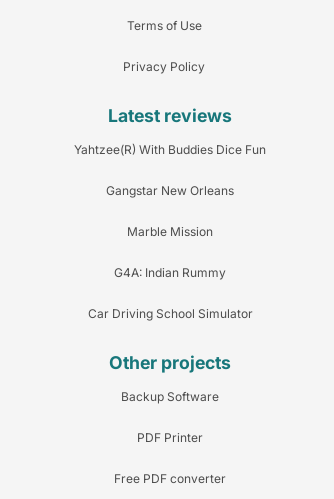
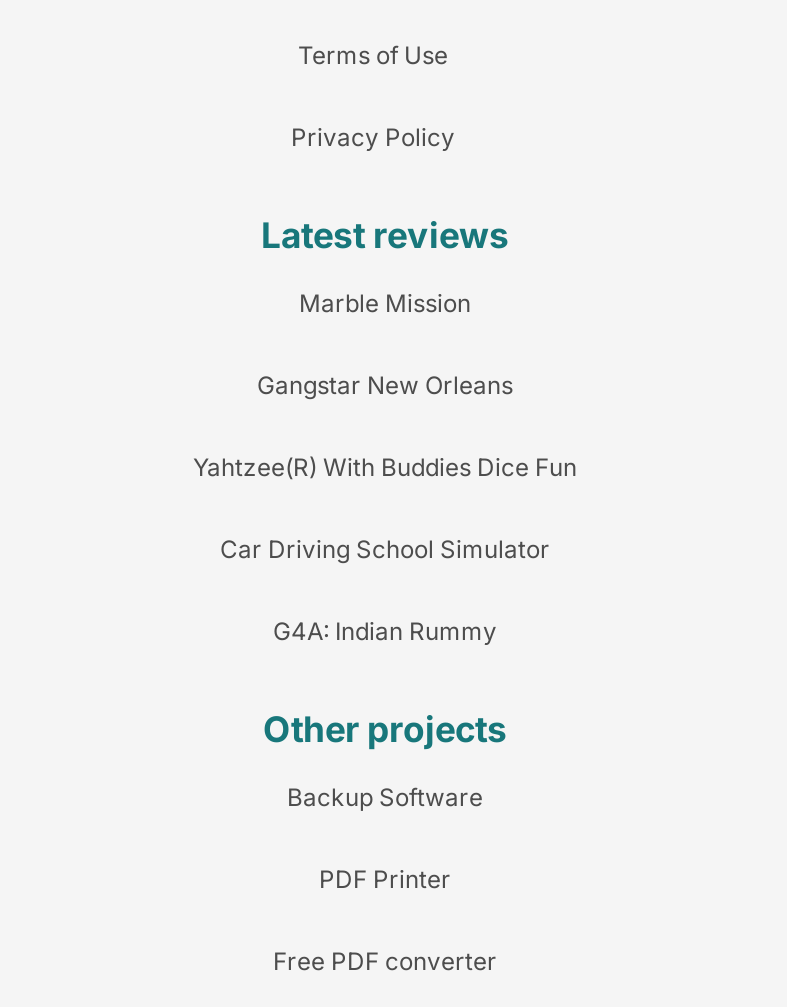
moved [74,142,266,157] -> [193,452,577,482]: Yahtzee(R) With Buddies Dice Fun
moved [106,183,234,239] -> [257,288,513,400]: Gangstar New Orleans | Marble Mission
moved [114,265,226,280] -> [273,616,497,646]: G4A: Indian Rummy
moved [87,306,252,321] -> [220,534,550,564]: Car Driving School Simulator

